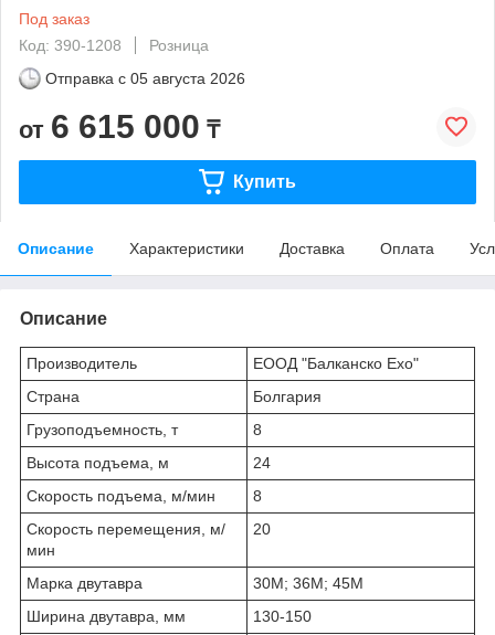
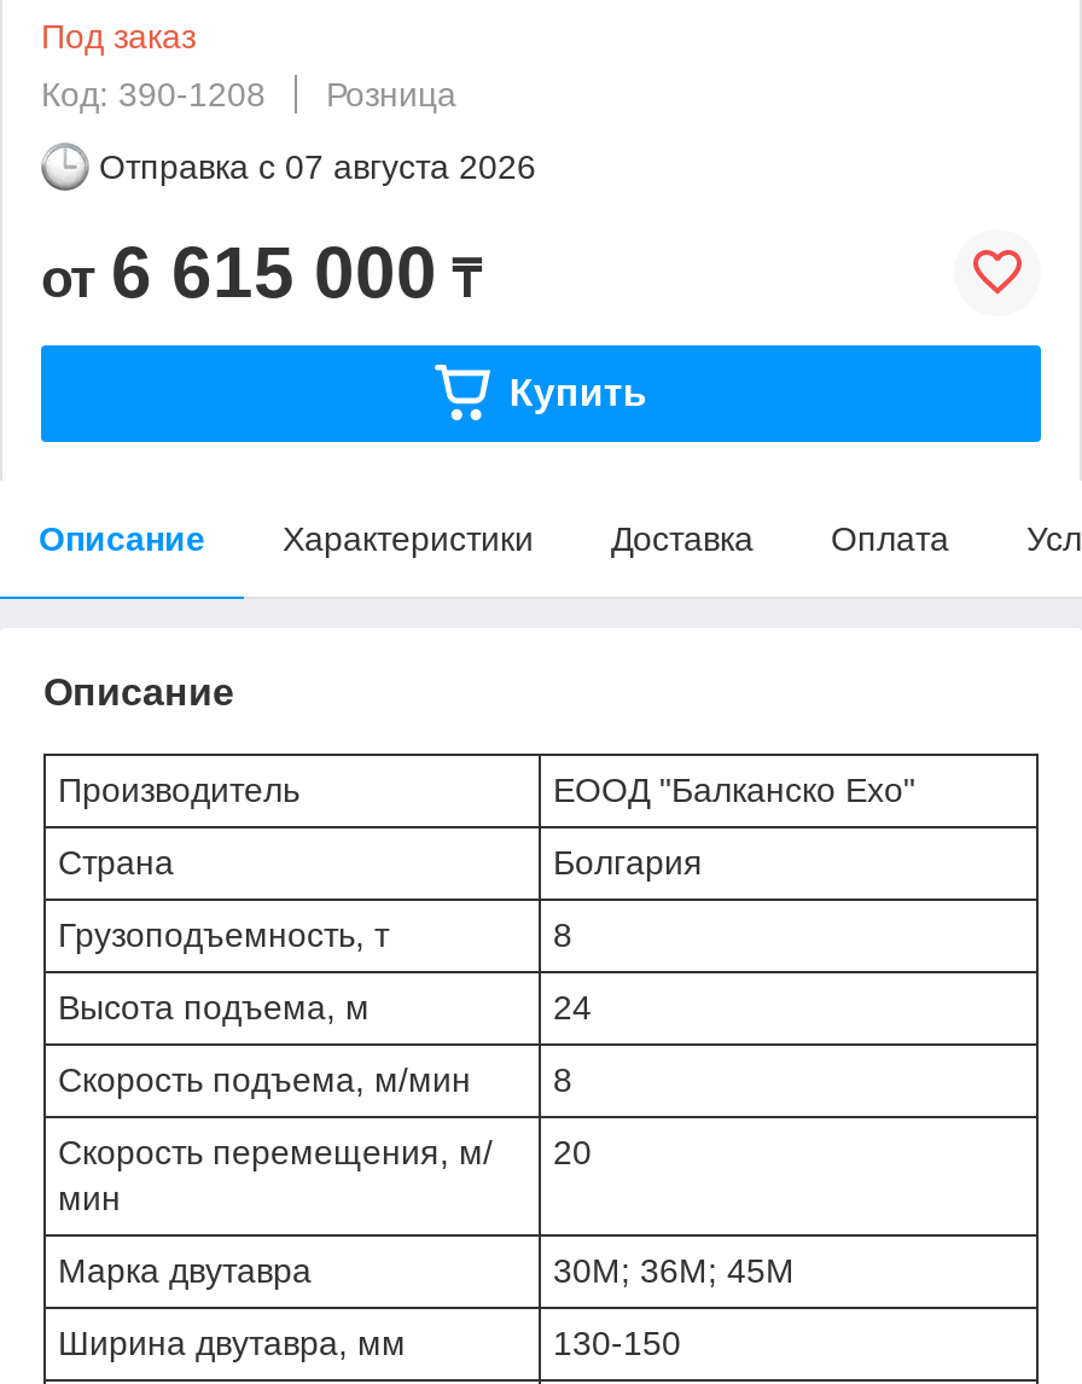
[45,69,245,87] Отправка с 05 августа 2026 -> [99,147,536,185] Отправка с 07 августа 2026

